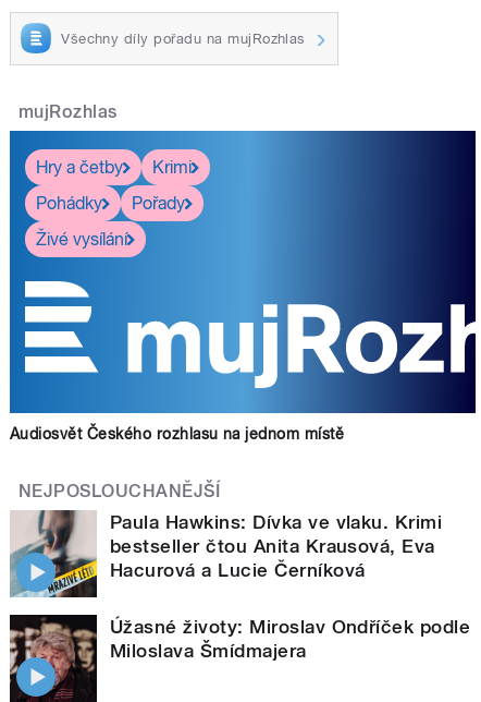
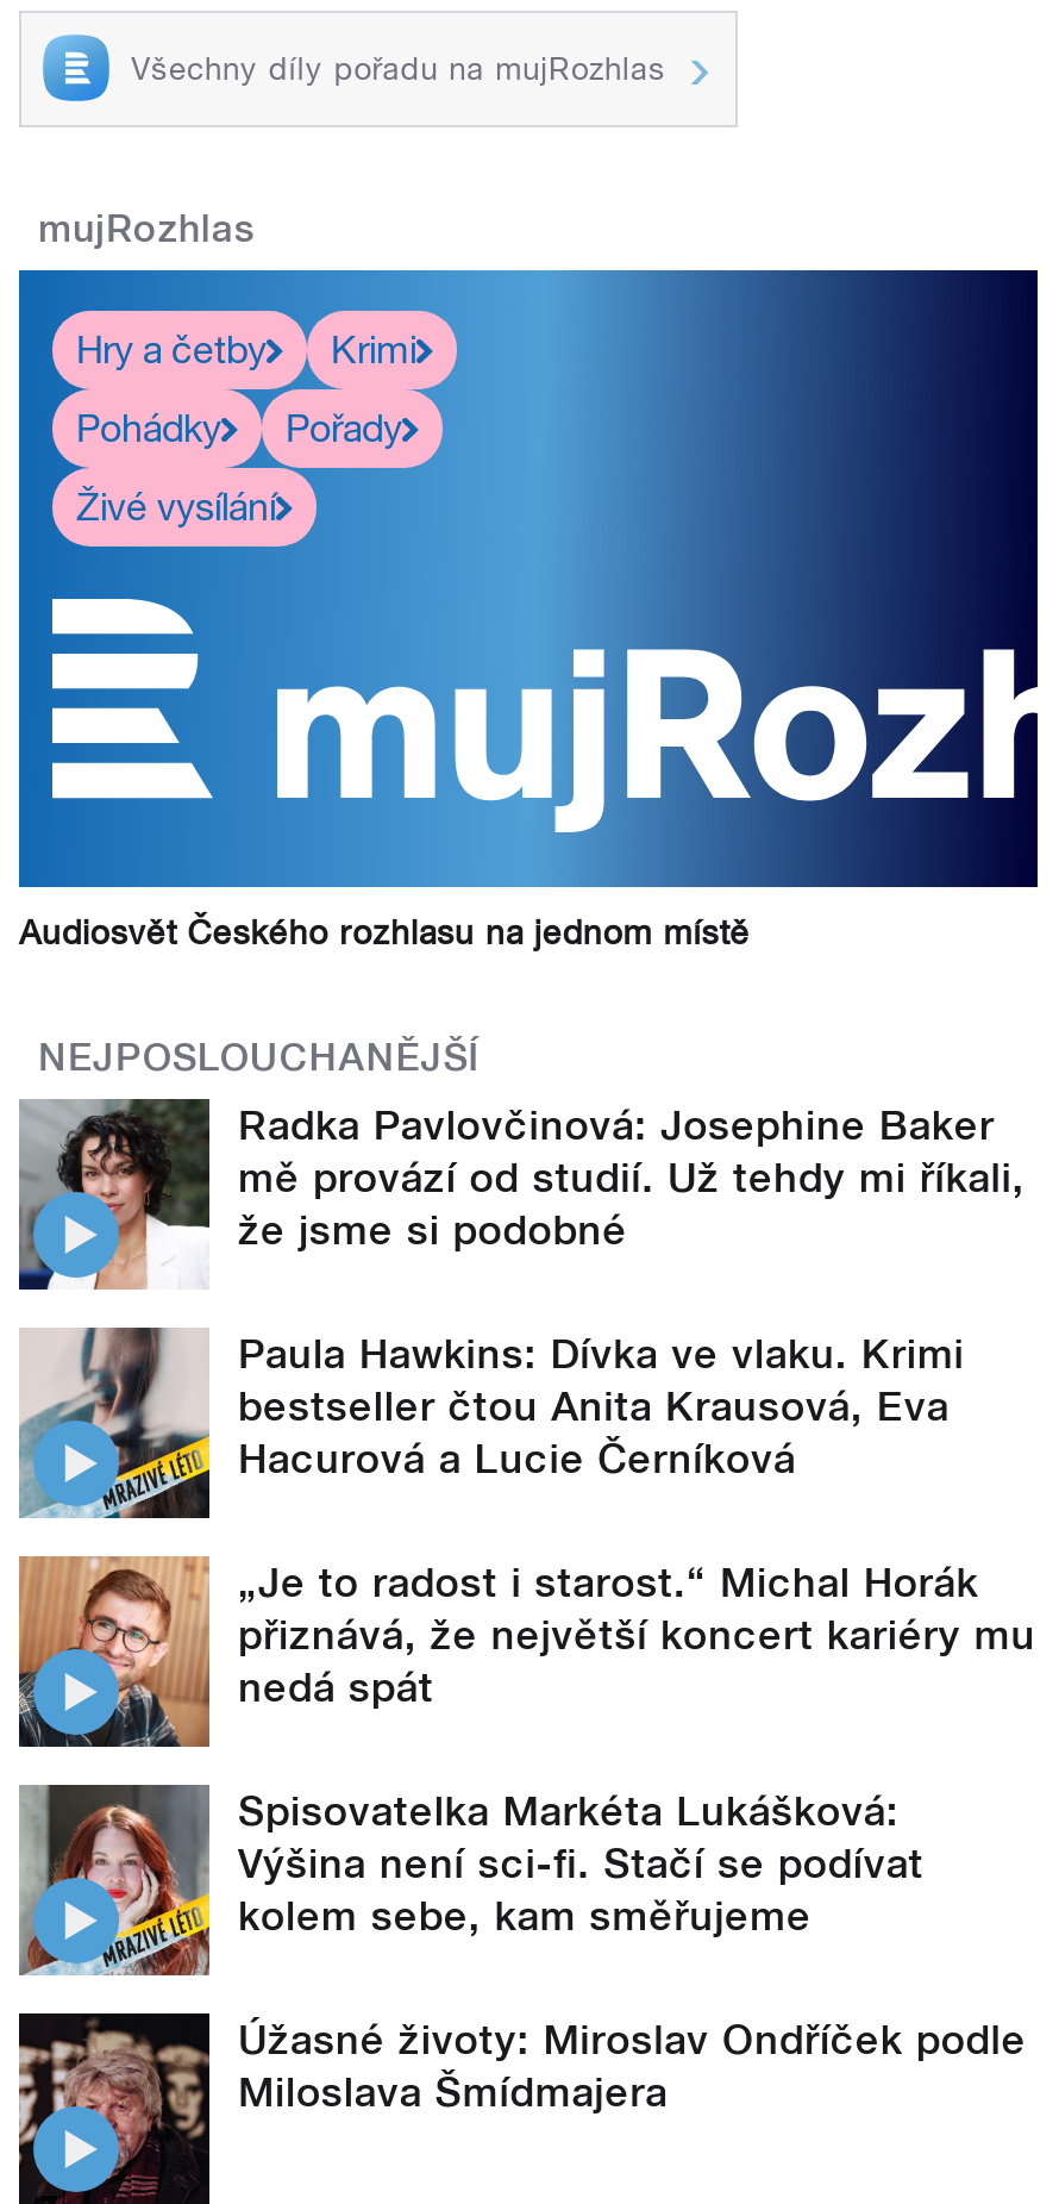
none -> [19,1097,1025,1292] [image] | Radka Pavlovčinová: Josephine Baker | mě provází od studií. Už tehdy mi říkali, | že jsme si podobné
none -> [17,1554,1036,1941] [image] | „Je to radost i starost.“ Michal Horák | přiznává, že největší koncert kariéry mu | nedá spát | Spisovatelka Markéta Lukášková: | Výšina není sci-fi. Stačí se podívat | kolem sebe, kam směřujeme
none -> [21,1782,212,1978] [image]

